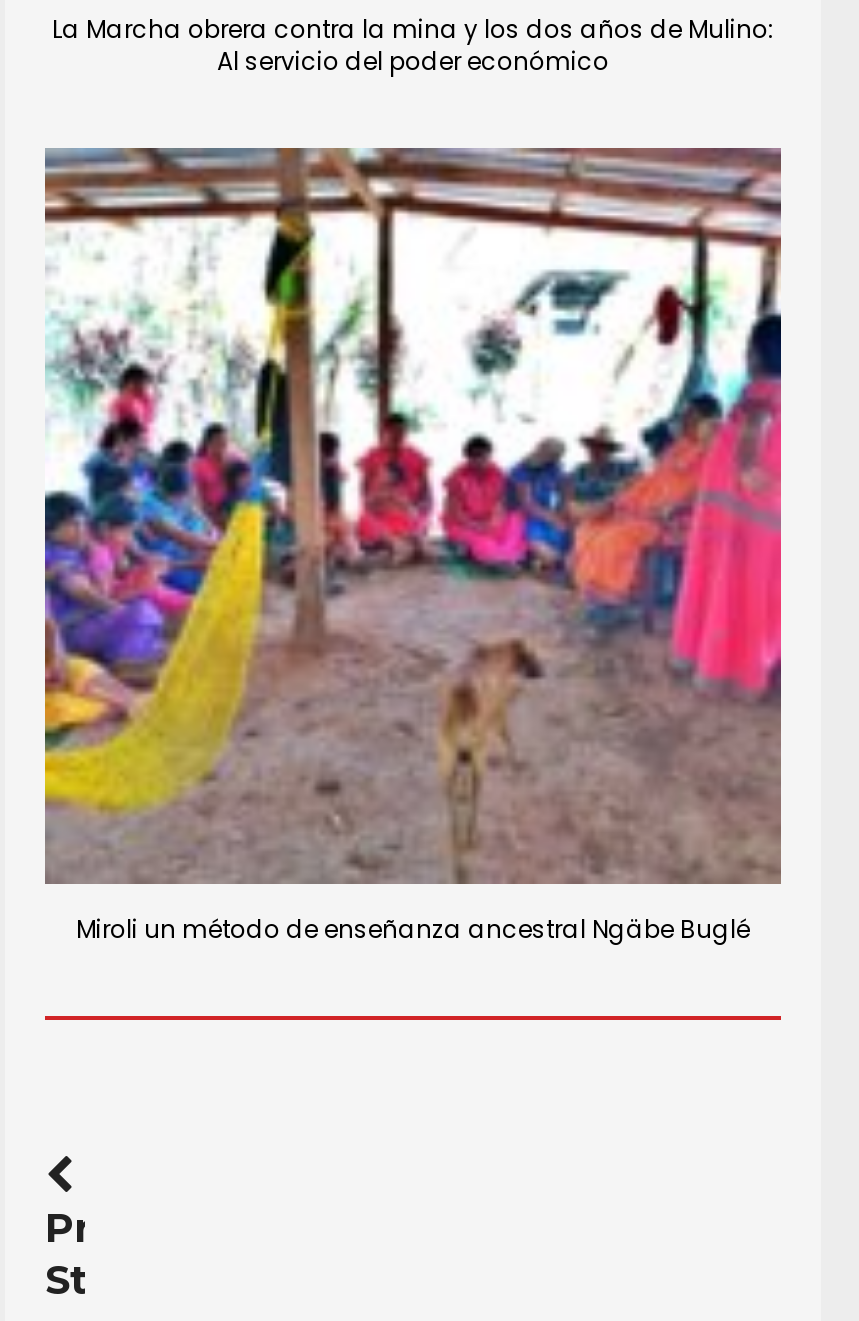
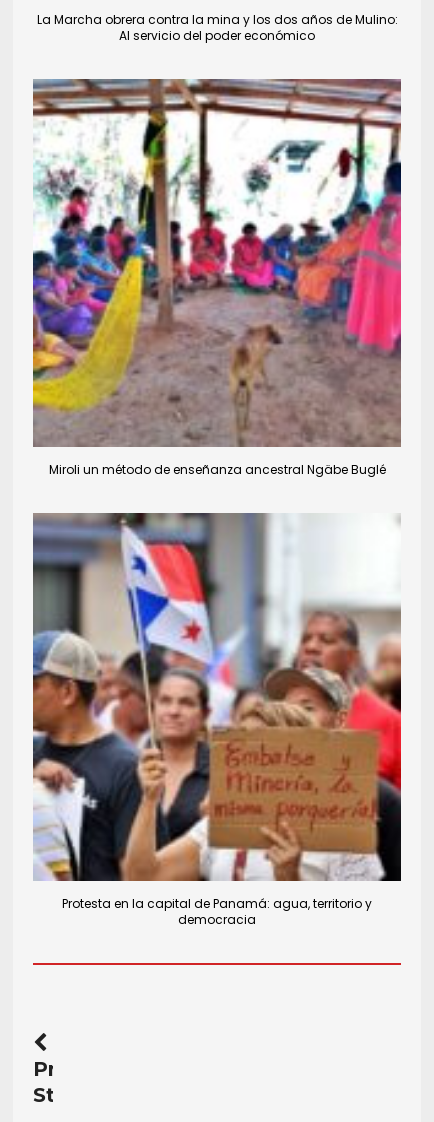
none -> [32,512,402,928] [image] | Protesta en la capital de Panamá: agua, territorio y | democracia

